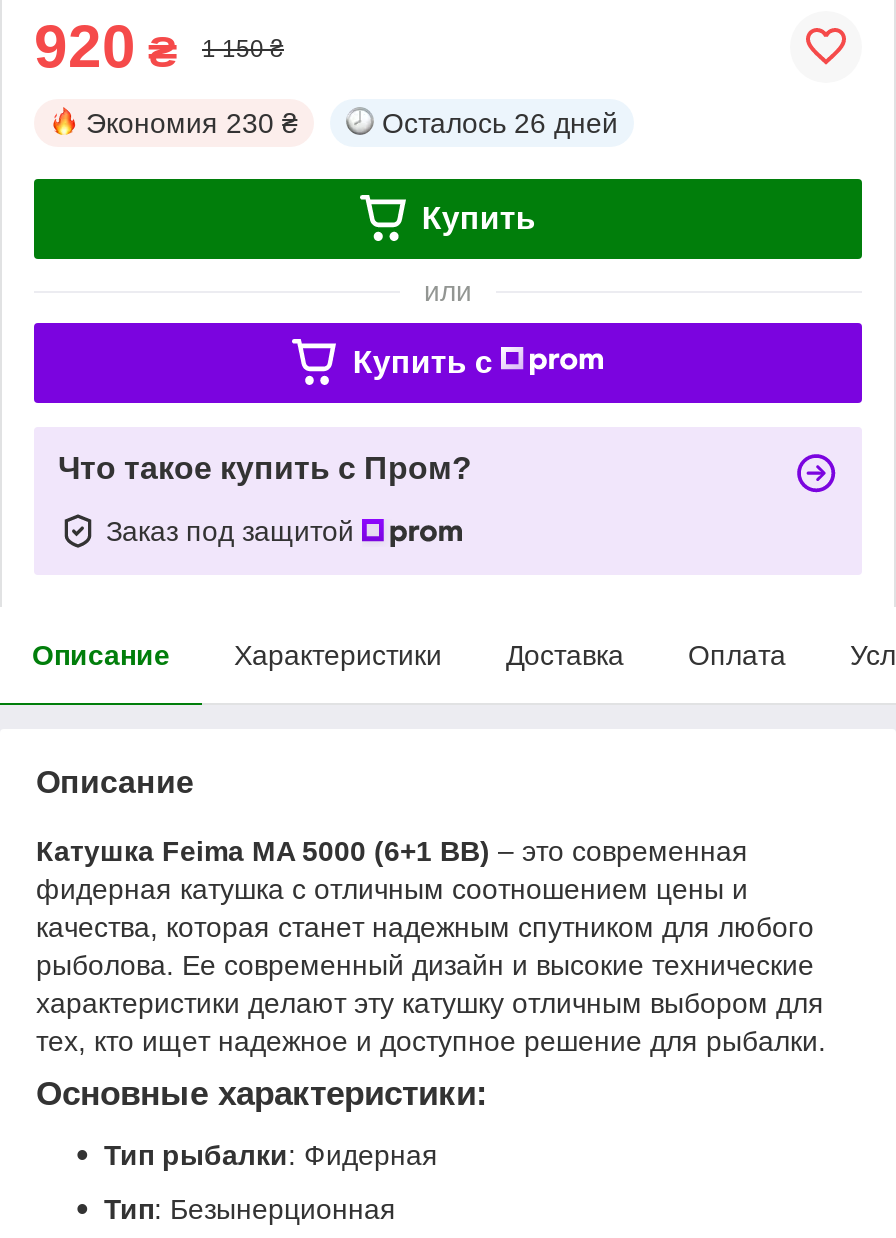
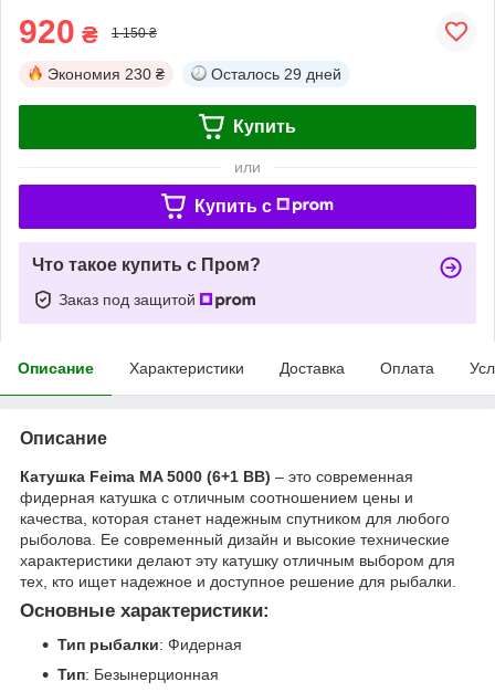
[382,107,618,139] Осталось 26 дней -> [211,65,341,83] Осталось 29 дней

